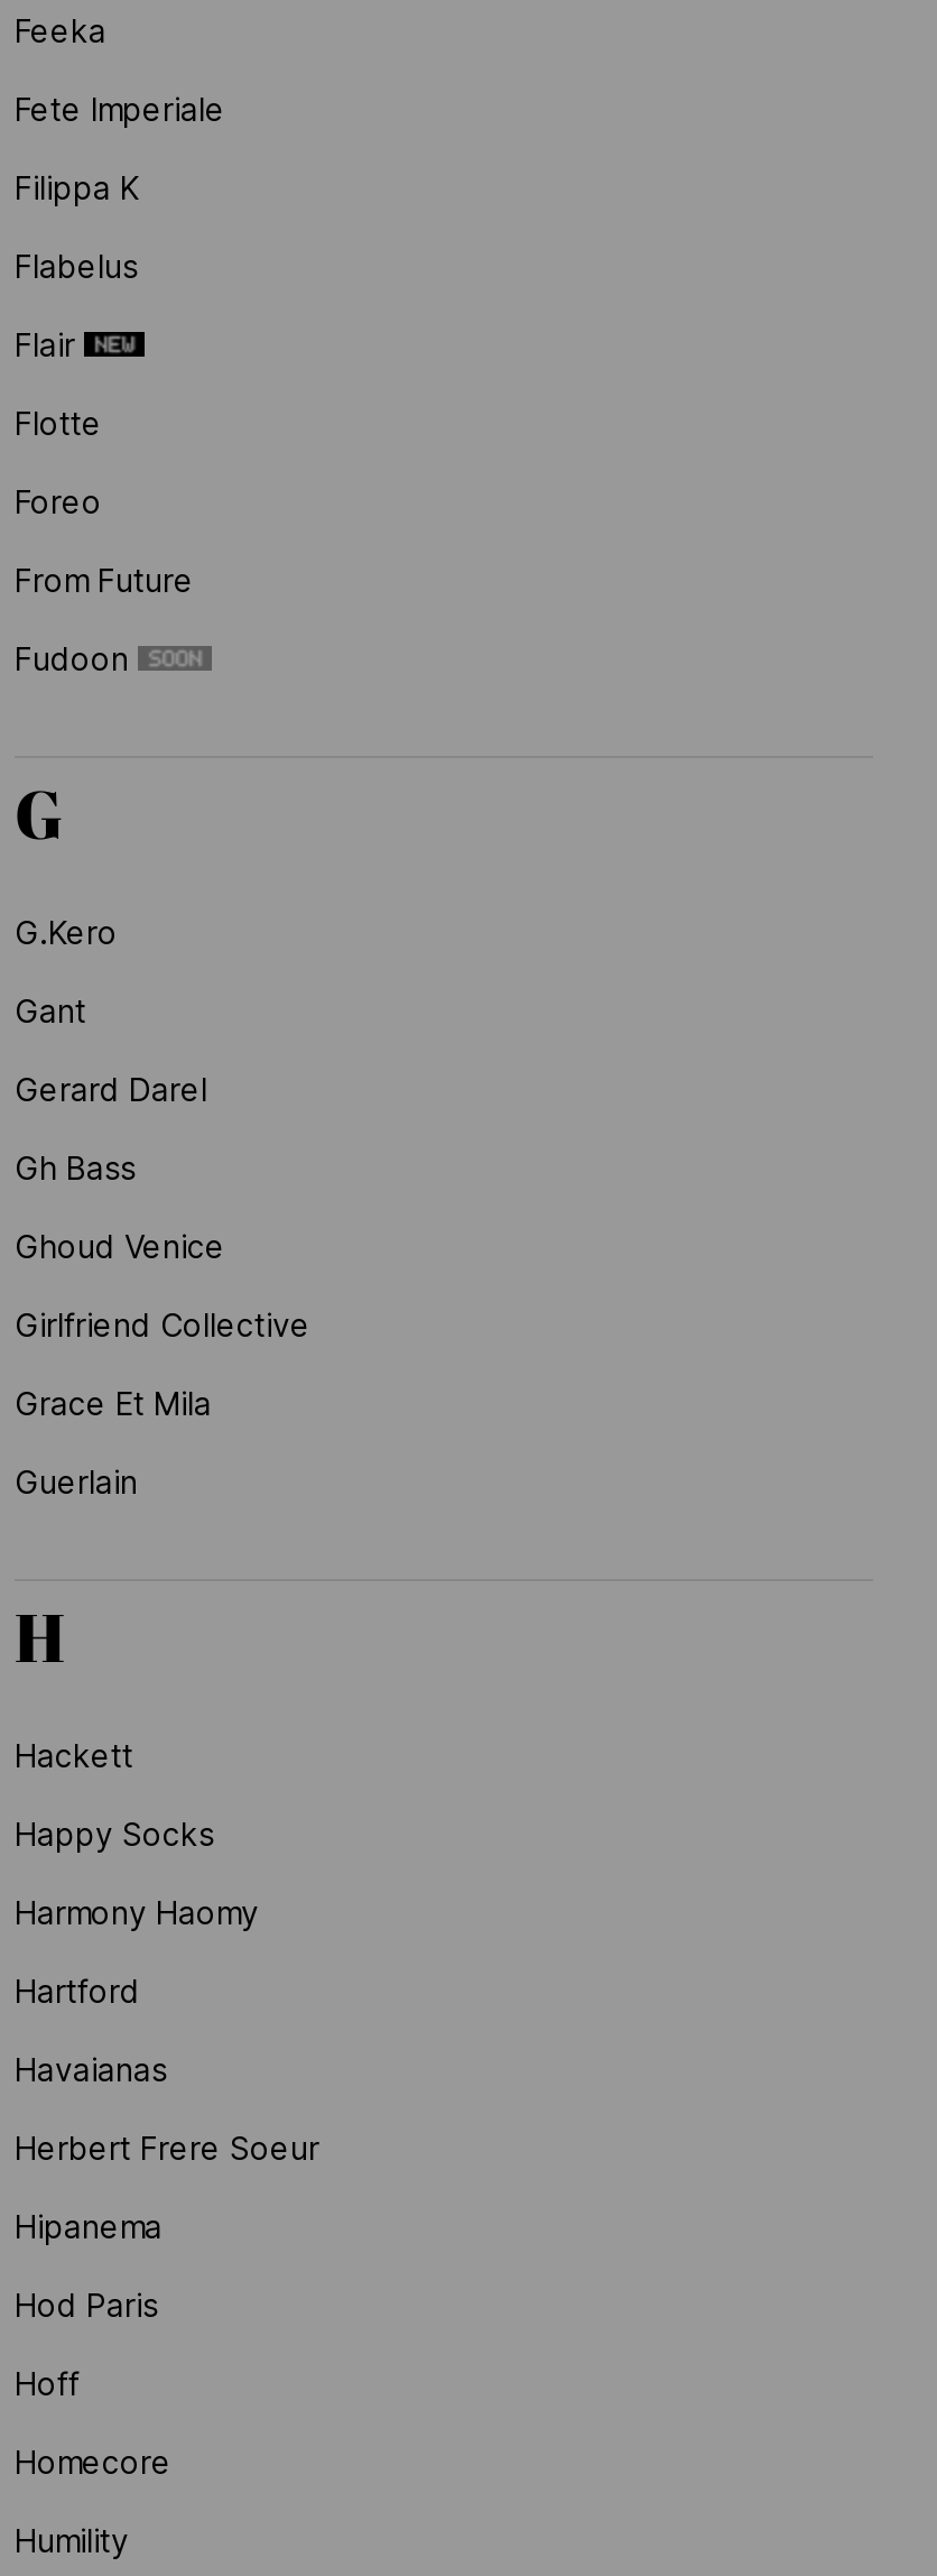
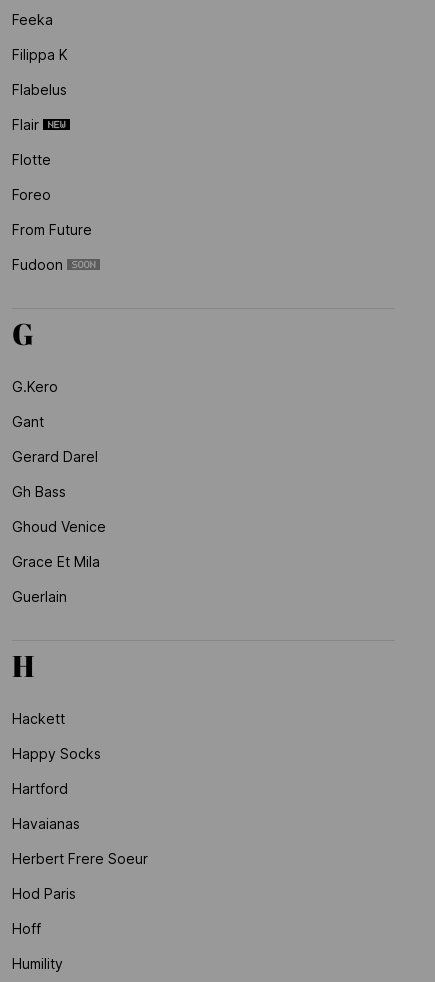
[15,90,225,128] Fete Imperiale -> none
[15,1305,310,1344] Girlfriend Collective -> none
[15,1893,259,1931] Harmony Haomy -> none
[15,2207,163,2245] Hipanema -> none
[15,2443,171,2481] Homecore -> none

